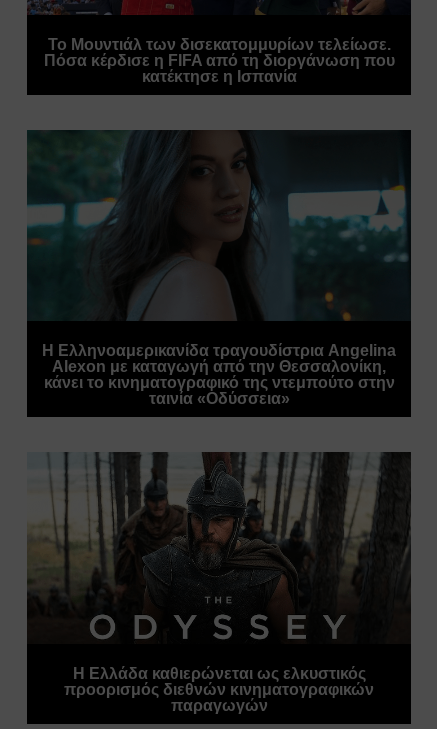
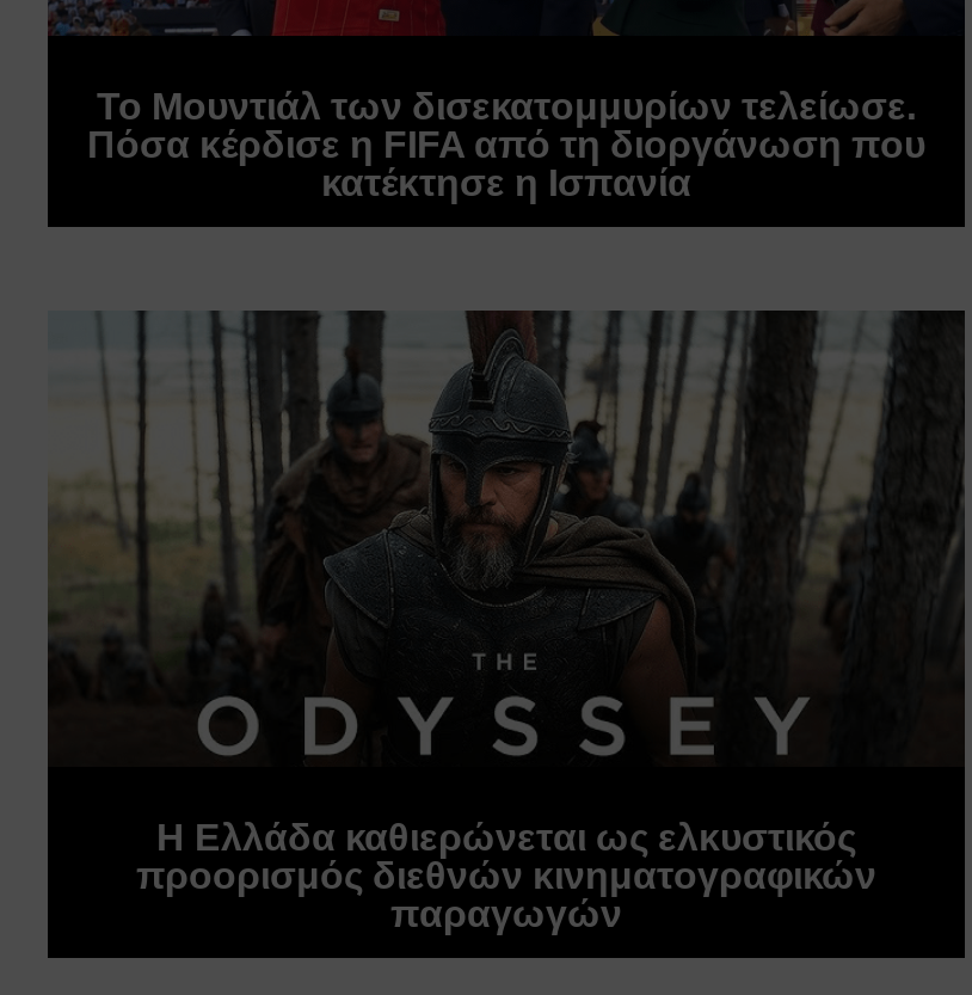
[27,129,409,407] [image] | Η Ελληνοαμερικανίδα τραγουδίστρια Angelina | Alexon με καταγωγή από την Θεσσαλονίκη, | κάνει το κινηματογραφικό της ντεμπούτο στην | ταινία «Οδύσσεια» -> none

